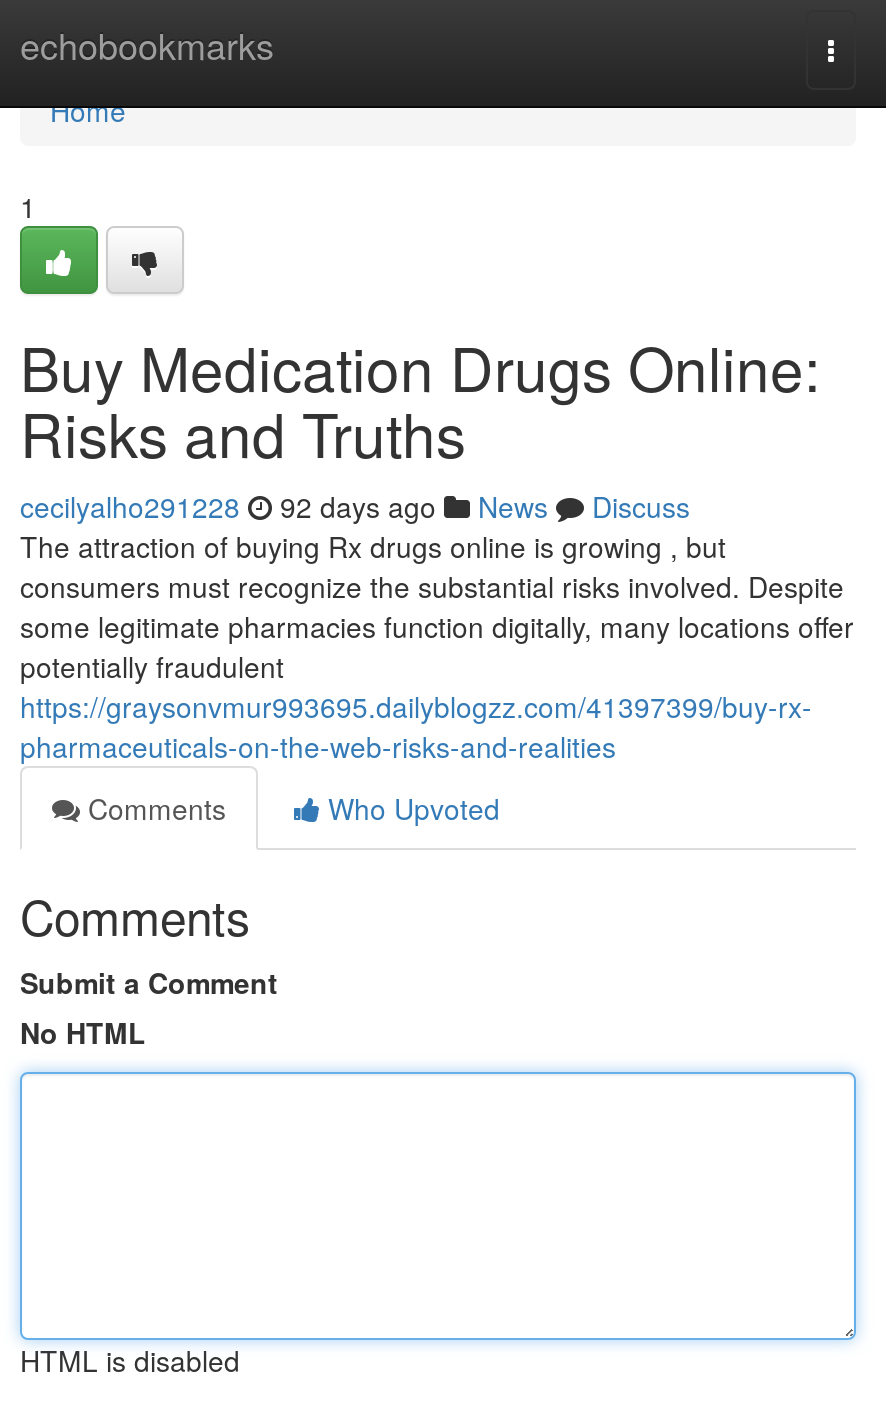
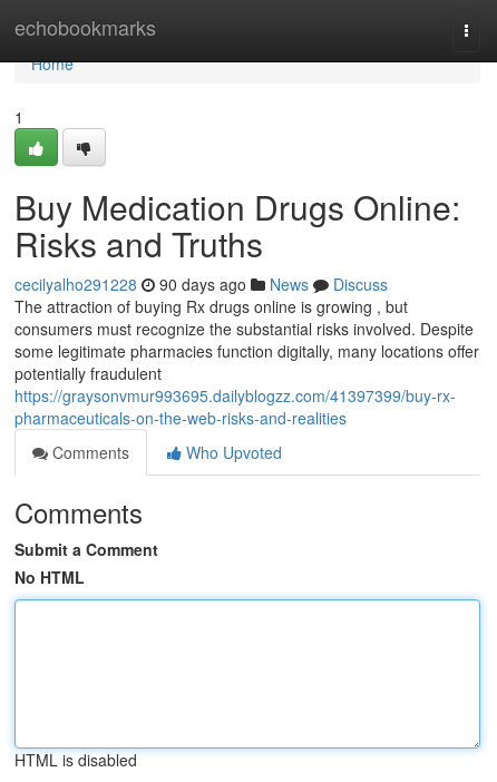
[20,486,690,526] cecilyalho291228 92 days ago News Discuss -> [14,273,388,295] cecilyalho291228 90 days ago News Discuss

